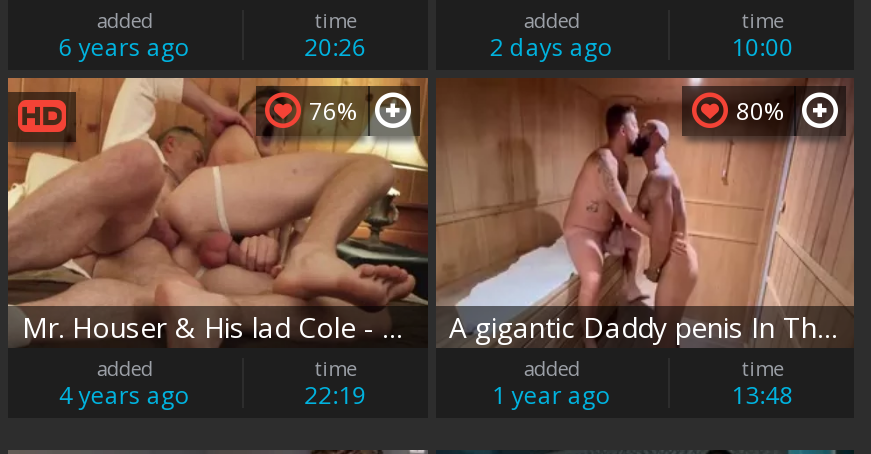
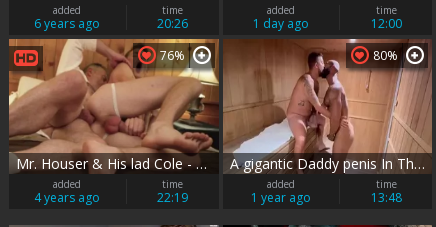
[490,30,614,64] 2 days ago -> [253,15,309,32] 1 day ago
[731,30,793,64] 10:00 -> [371,15,402,32] 12:00

